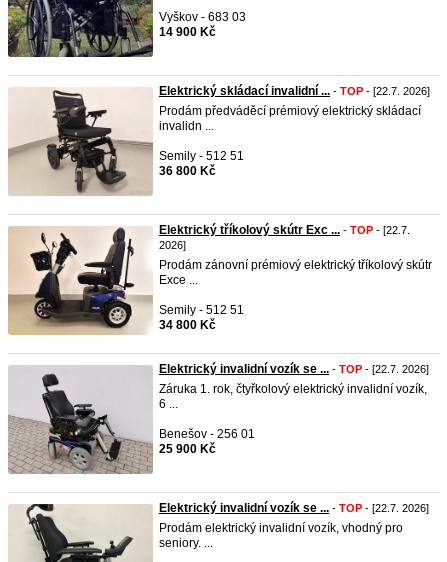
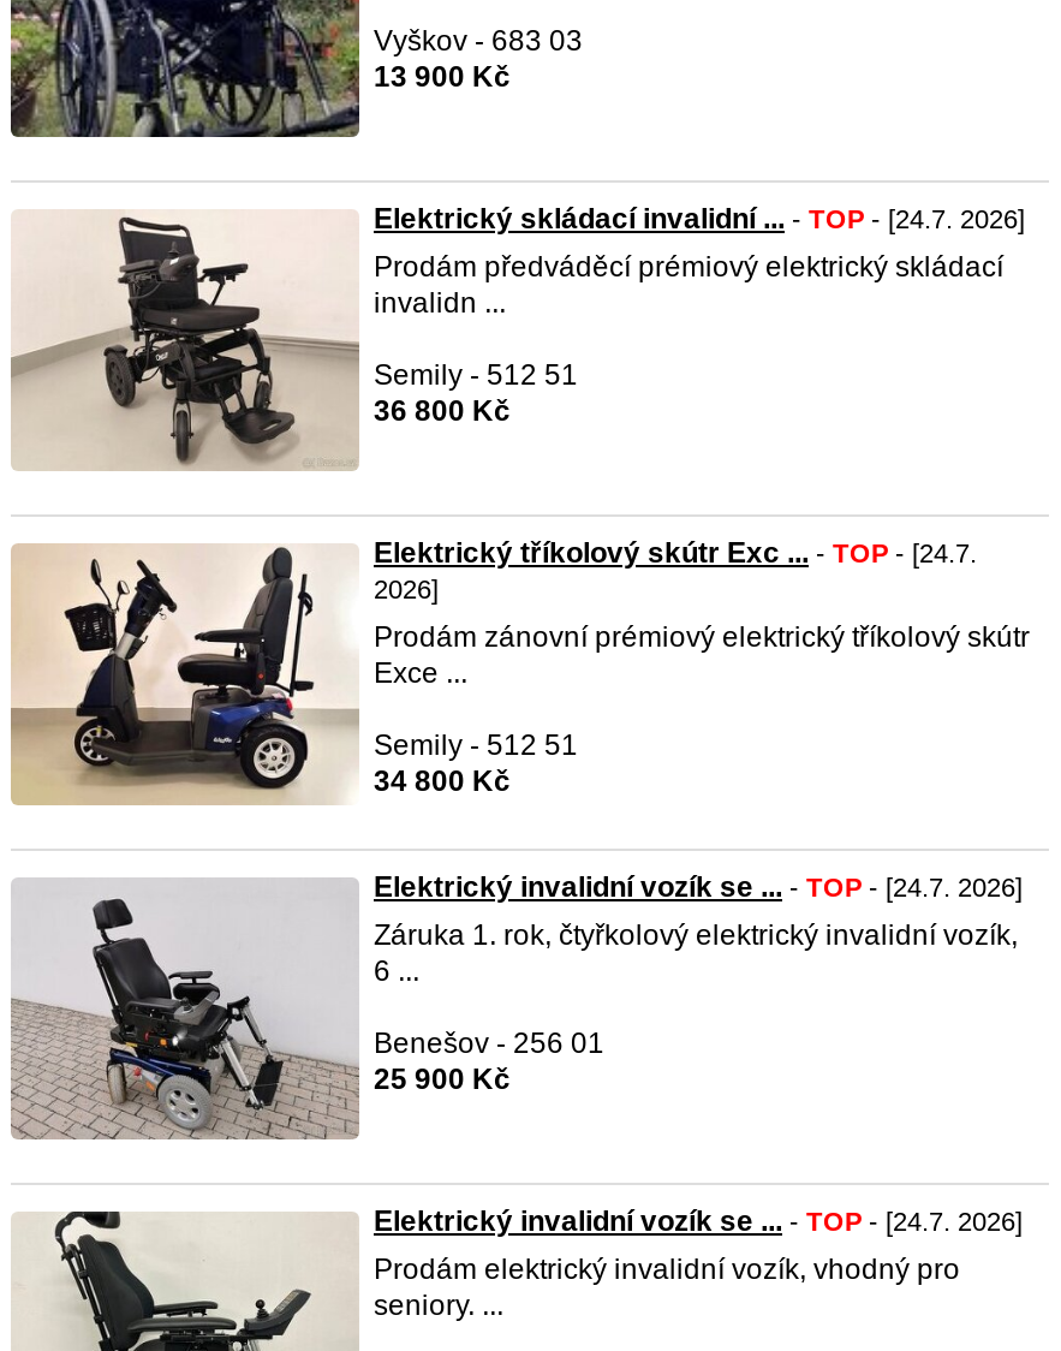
[159,25,216,39] 14 900 Kč -> [374,60,511,94] 13 900 Kč
[159,84,430,98] Elektrický skládací invalidní ... - TOP - [22.7. 2026] -> [374,202,1025,236] Elektrický skládací invalidní ... - TOP - [24.7. 2026]
[159,223,410,237] Elektrický tříkolový skútr Exc ... - TOP - [22.7. -> [374,536,977,570] Elektrický tříkolový skútr Exc ... - TOP - [24.7.
[159,362,429,376] Elektrický invalidní vozík se ... - TOP - [22.7. 2026] -> [374,870,1023,904] Elektrický invalidní vozík se ... - TOP - [24.7. 2026]
[159,501,429,515] Elektrický invalidní vozík se ... - TOP - [22.7. 2026] -> [374,1204,1023,1238] Elektrický invalidní vozík se ... - TOP - [24.7. 2026]

